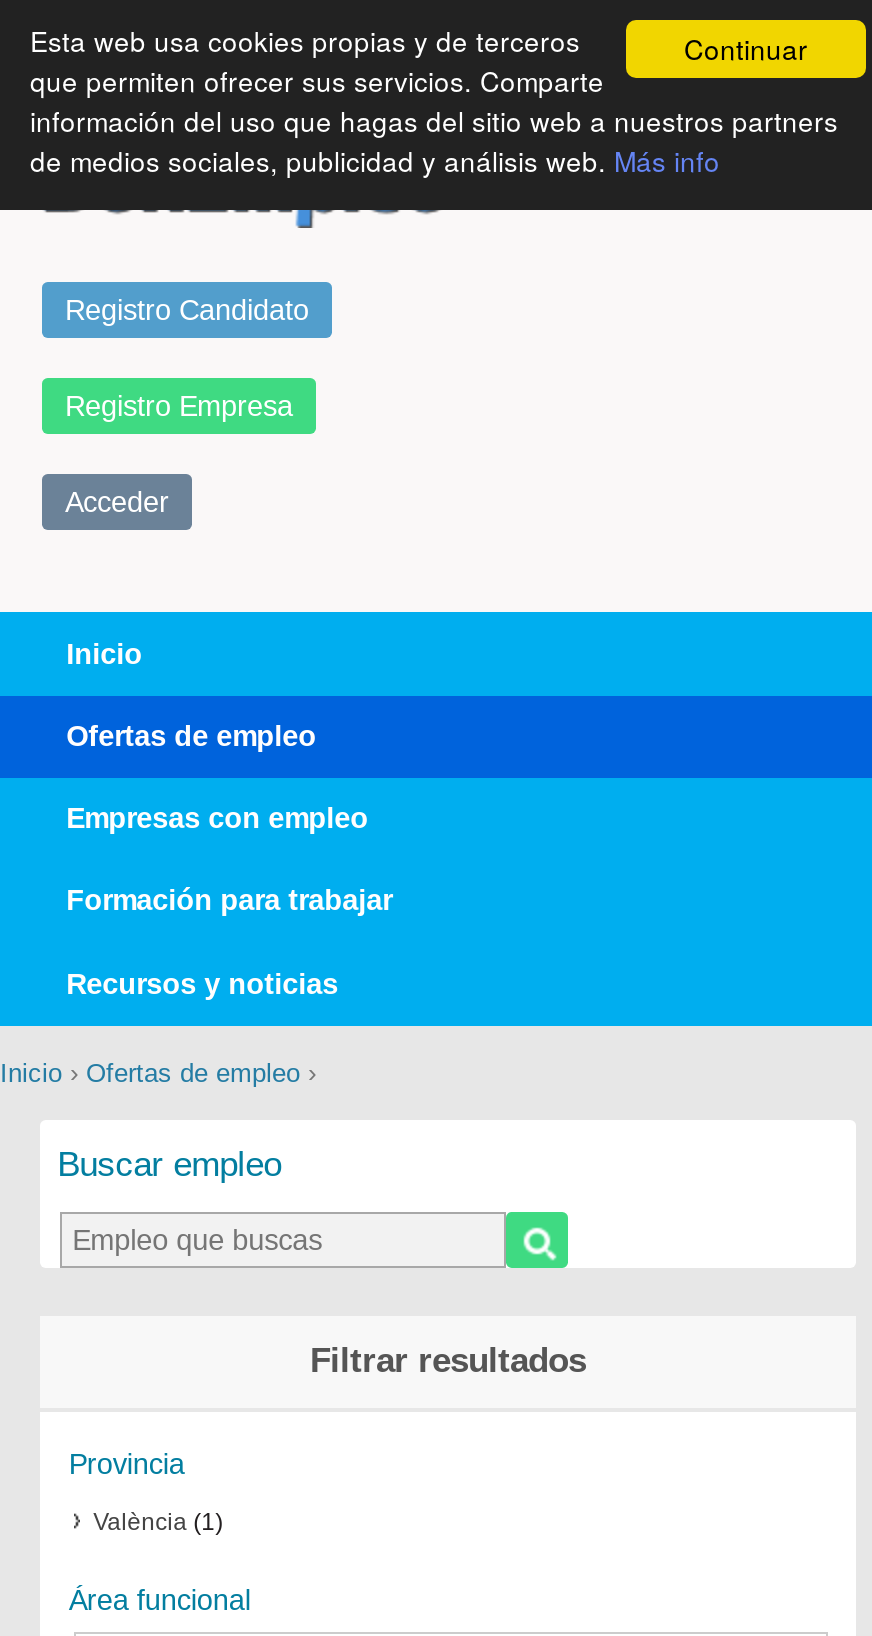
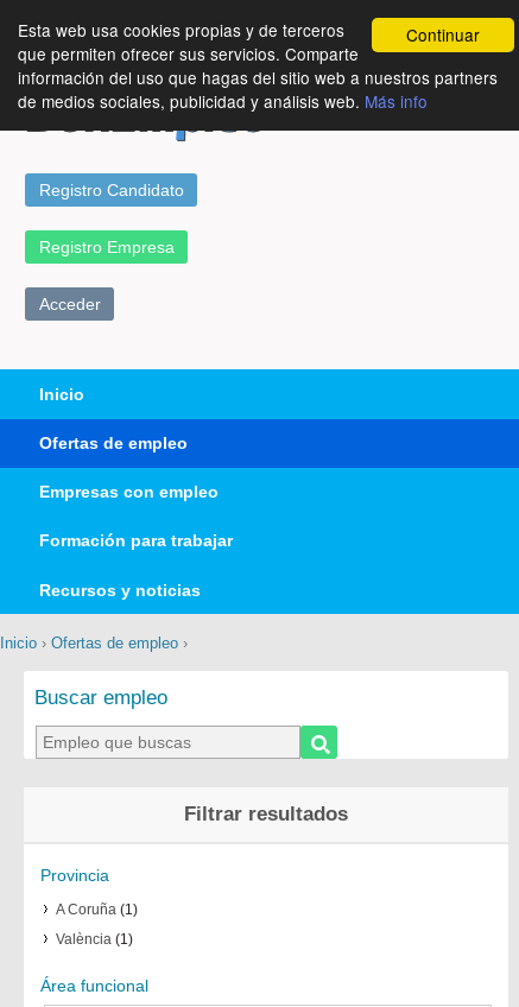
none -> [55,902,137,918] A Coruña (1)

